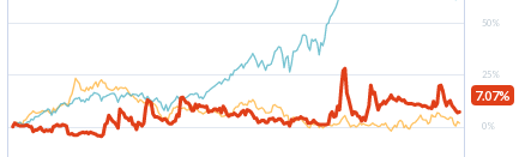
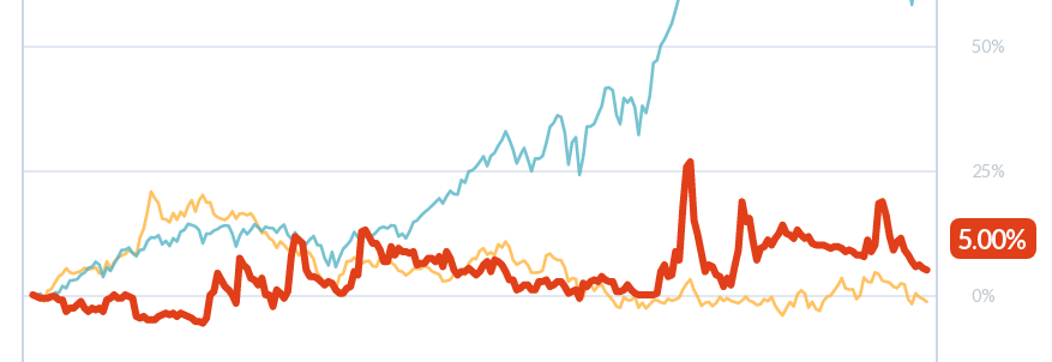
[13,66,511,141] [image] | 7.07% -> [36,62,1029,328] [image] | 5.00%

